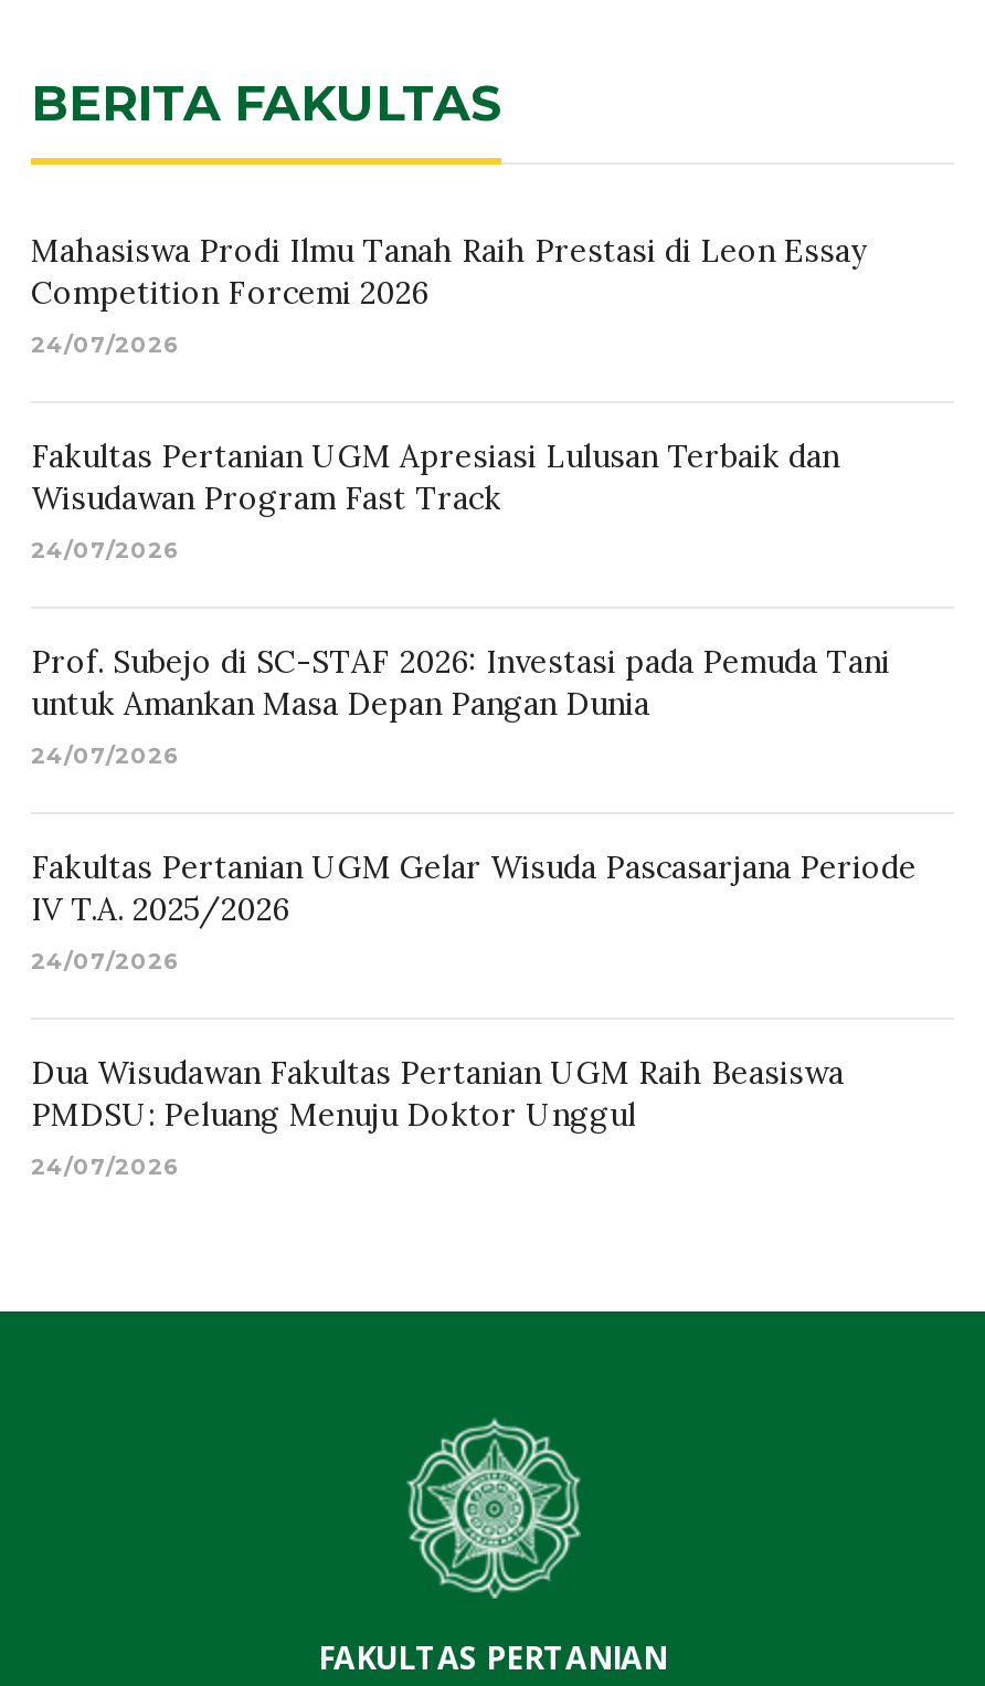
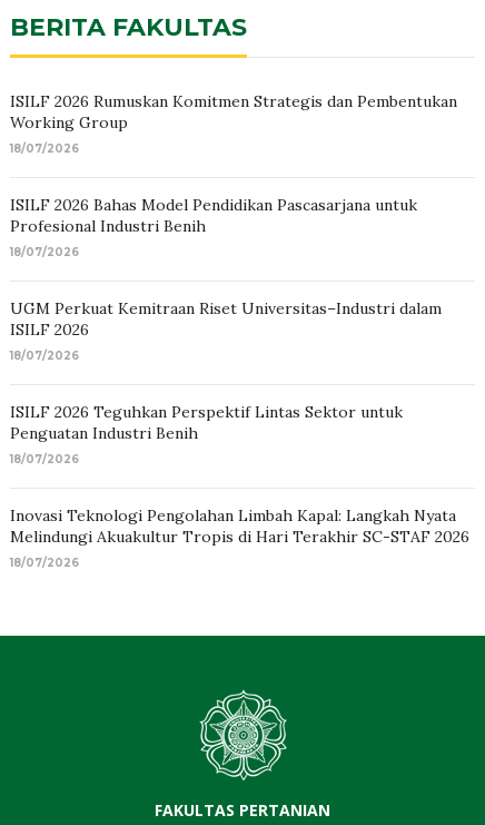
[31,230,866,359] Mahasiswa Prodi Ilmu Tanah Raih Prestasi di Leon Essay | Competition Forcemi 2026 | 24/07/2026 -> [10,92,457,156] ISILF 2026 Rumuskan Komitmen Strategis dan Pembentukan | Working Group | 18/07/2026
[31,436,839,564] Fakultas Pertanian UGM Apresiasi Lulusan Terbaik dan | Wisudawan Program Fast Track | 24/07/2026 -> [10,195,417,260] ISILF 2026 Bahas Model Pendidikan Pascasarjana untuk | Profesional Industri Benih | 18/07/2026
[31,641,890,770] Prof. Subejo di SC-STAF 2026: Investasi pada Pemuda Tani | untuk Amankan Masa Depan Pangan Dunia | 24/07/2026 -> [10,299,442,363] UGM Perkuat Kemitraan Riset Universitas–Industri dalam | ISILF 2026 | 18/07/2026
[31,847,917,975] Fakultas Pertanian UGM Gelar Wisuda Pascasarjana Periode | IV T.A. 2025/2026 | 24/07/2026 -> [10,402,403,467] ISILF 2026 Teguhkan Perspektif Lintas Sektor untuk | Penguatan Industri Benih | 18/07/2026
[31,1052,844,1181] Dua Wisudawan Fakultas Pertanian UGM Raih Beasiswa | PMDSU: Peluang Menuju Doktor Unggul | 24/07/2026 -> [10,506,469,570] Inovasi Teknologi Pengolahan Limbah Kapal: Langkah Nyata | Melindungi Akuakultur Tropis di Hari Terakhir SC-STAF 2026 | 18/07/2026

